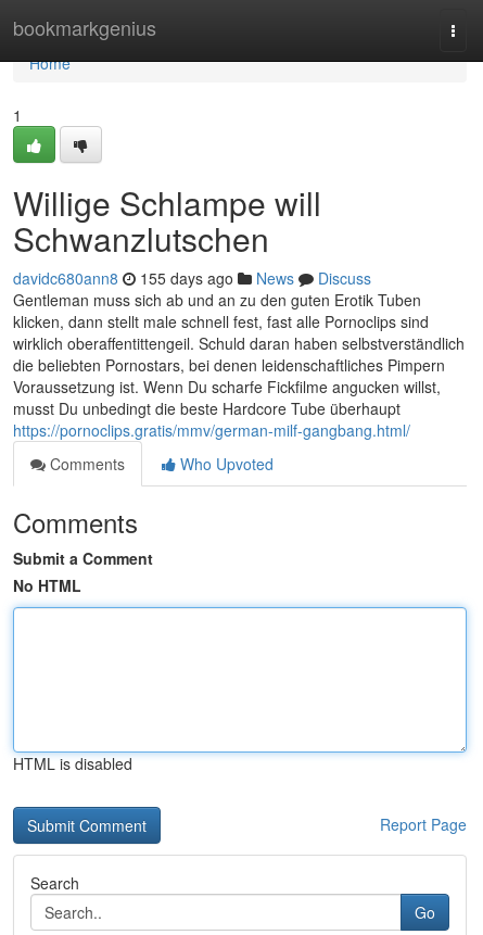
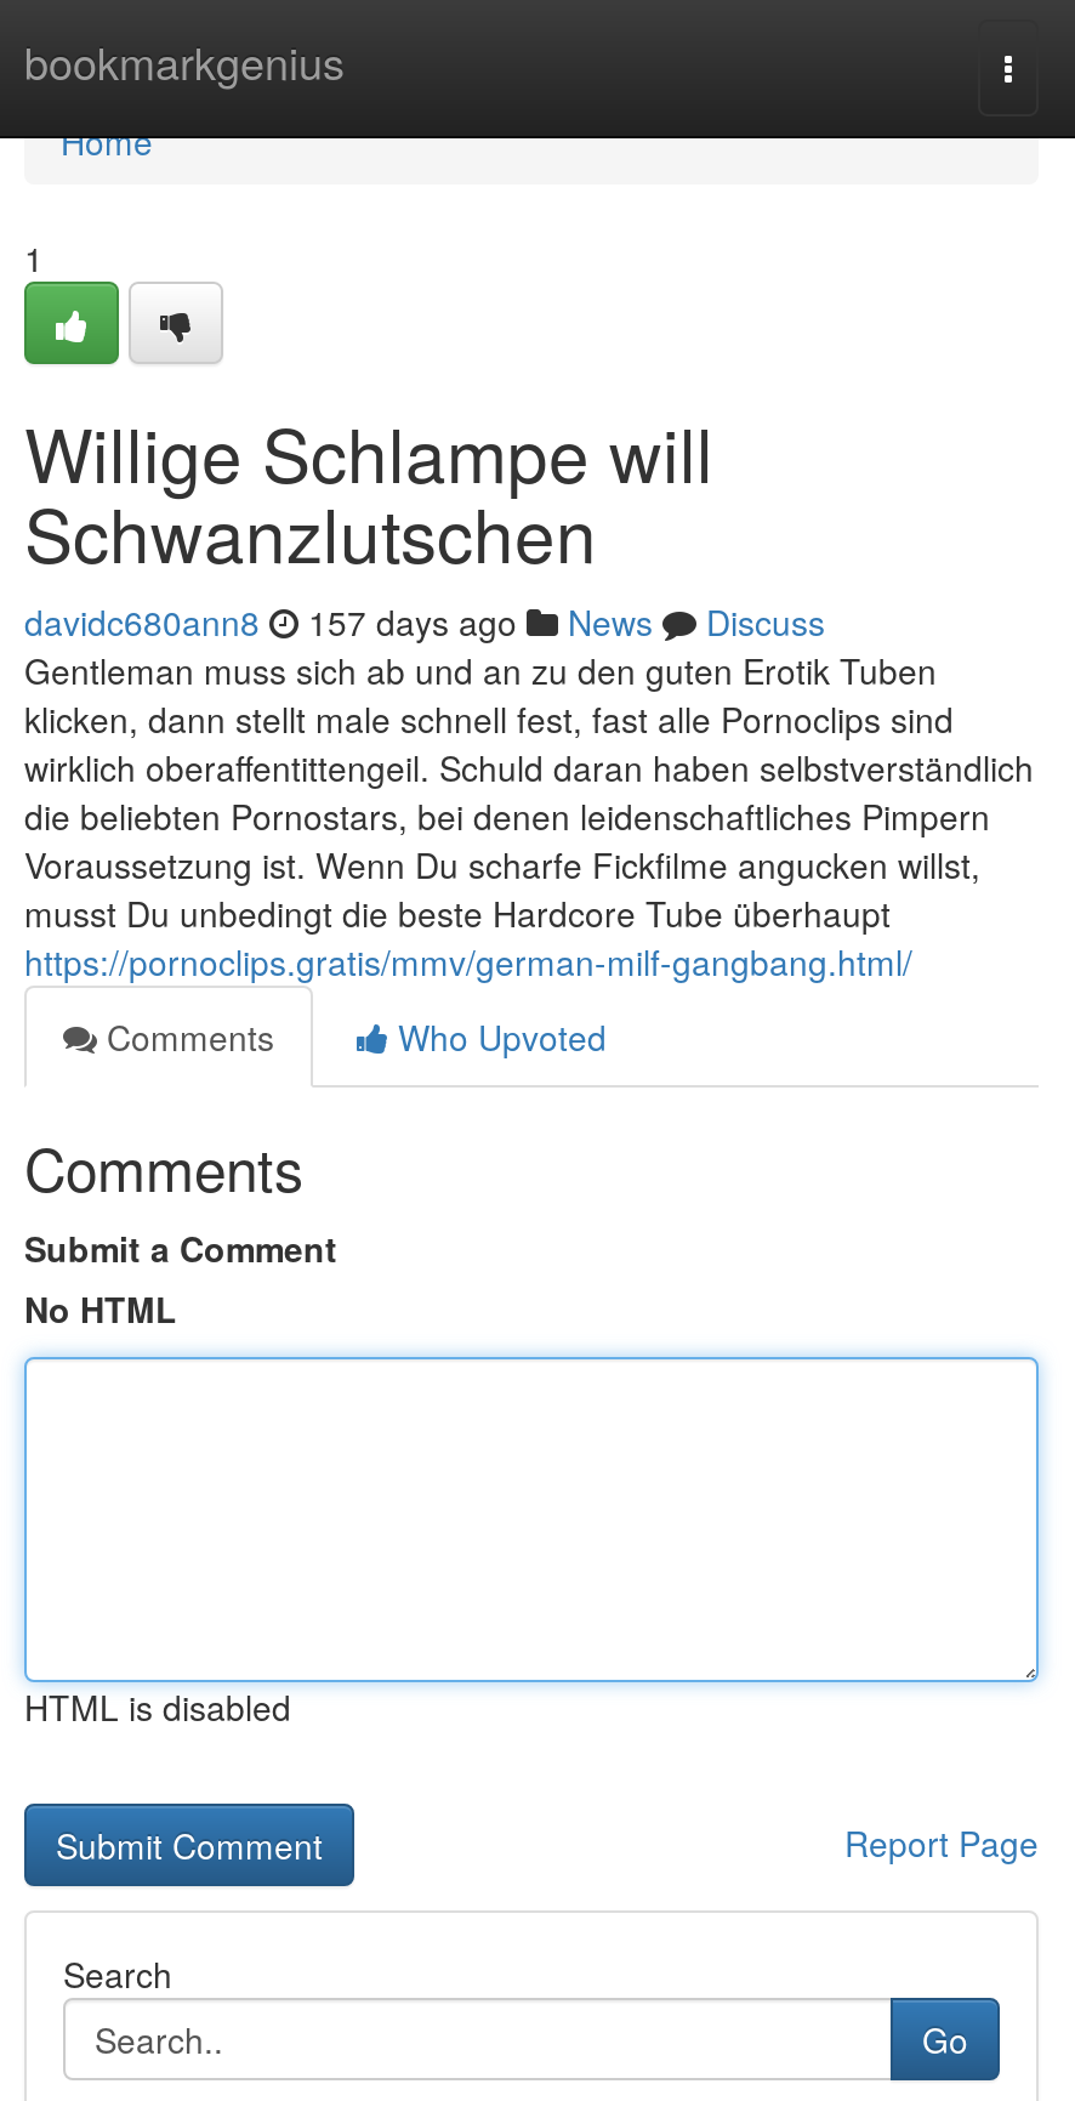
[13,267,371,289] davidc680ann8 155 days ago News Discuss -> [24,597,825,646] davidc680ann8 157 days ago News Discuss

